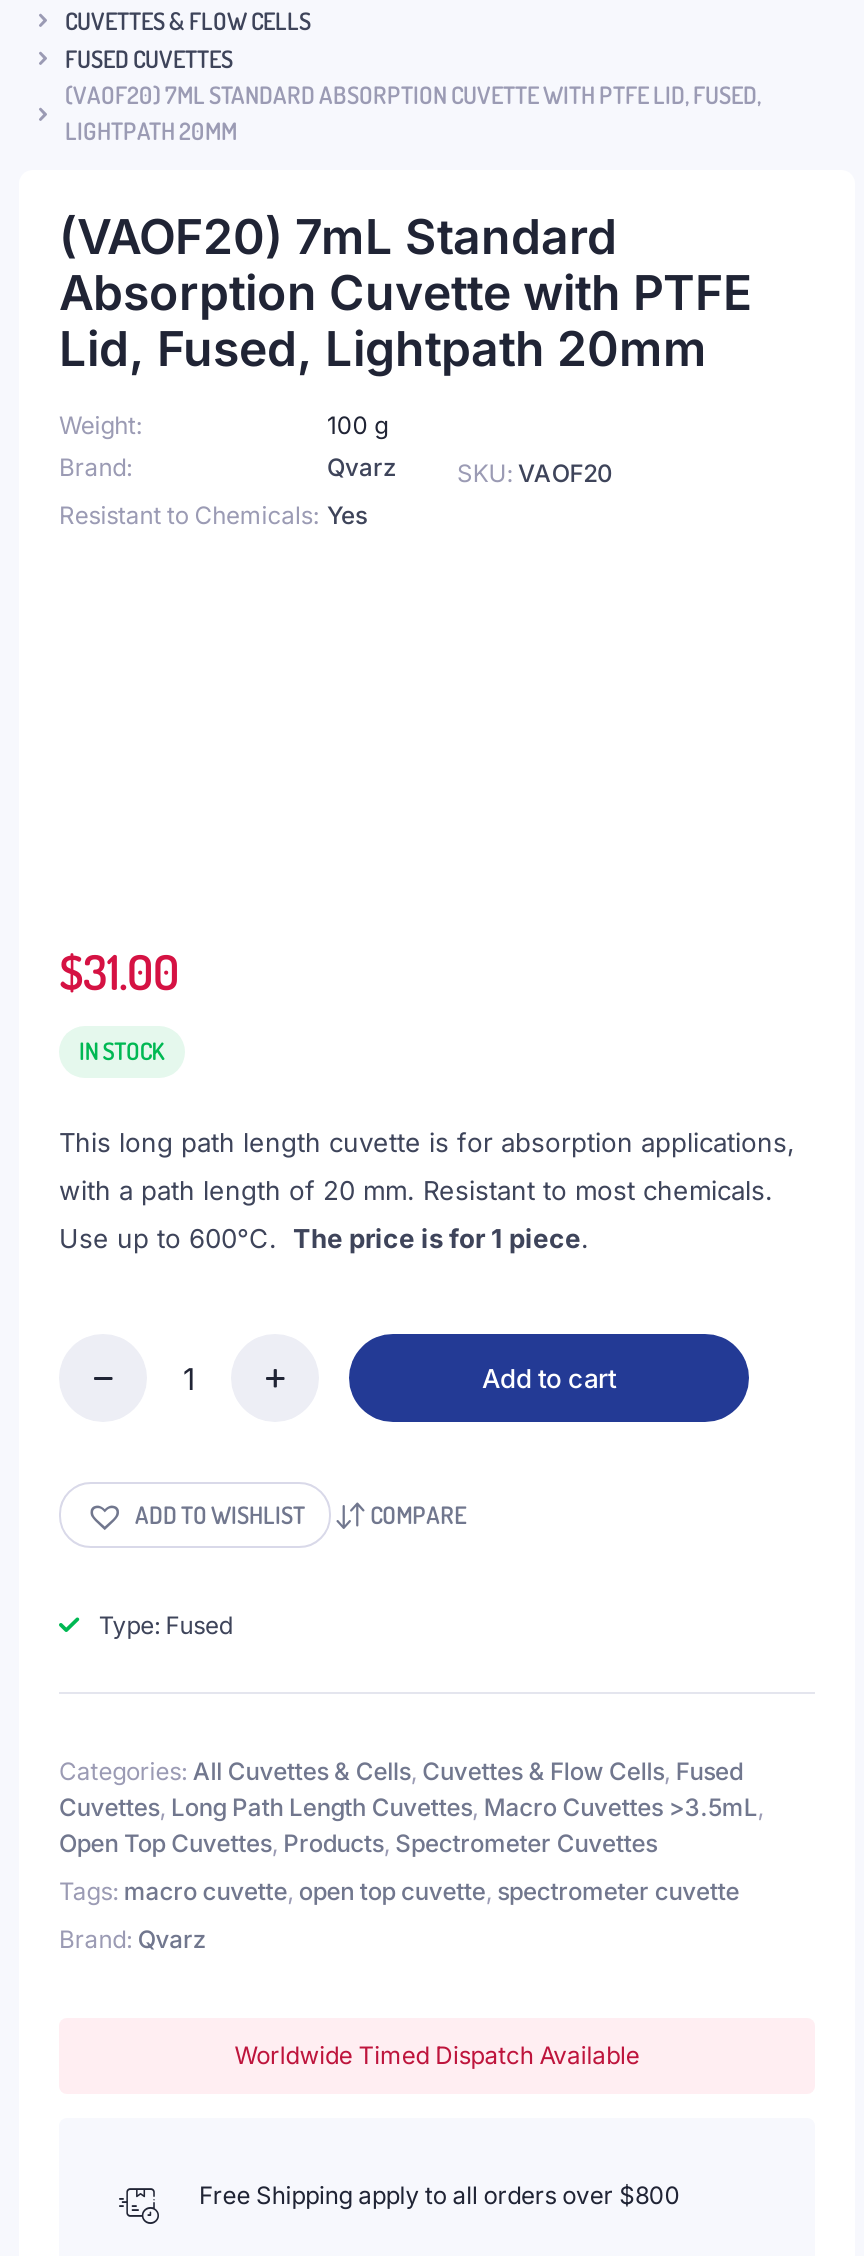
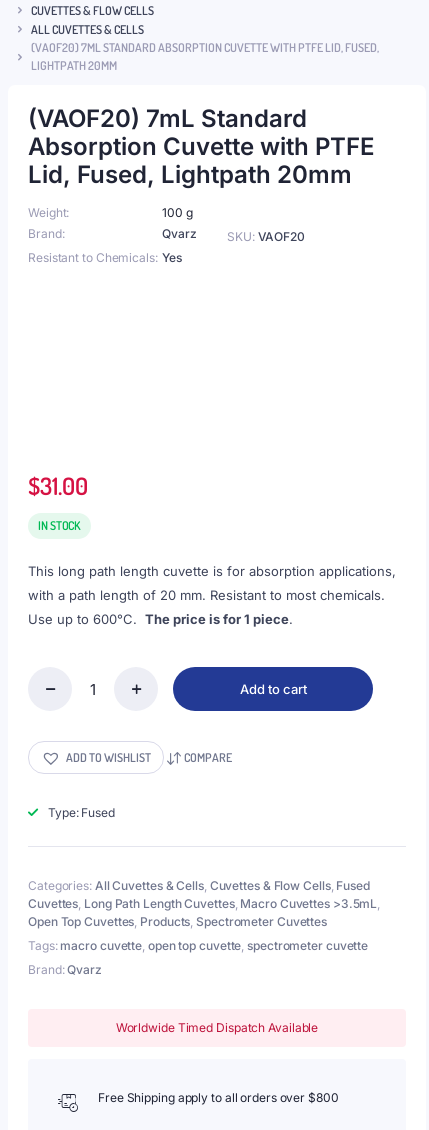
[65,43,233,73] FUSED CUVETTES -> [31,21,144,36] ALL CUVETTES & CELLS

